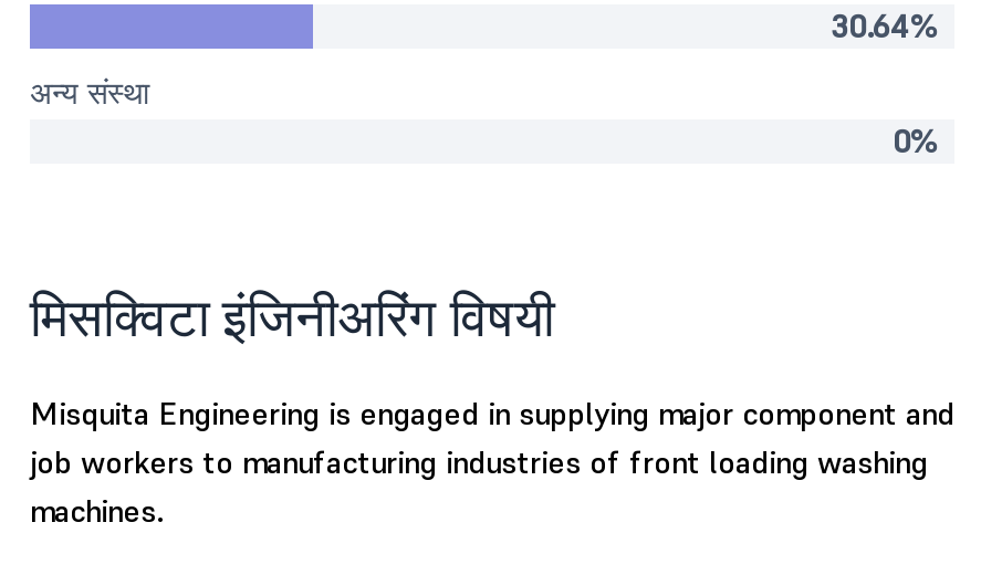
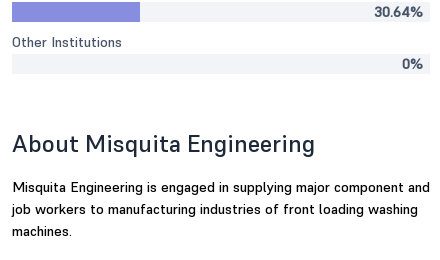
[30,73,149,113] अन्य संस्था -> [12,33,122,51] Other Institutions
[30,283,554,352] मिसक्विटा इंजिनीअरिंग विषयी -> [12,128,315,159] About Misquita Engineering

